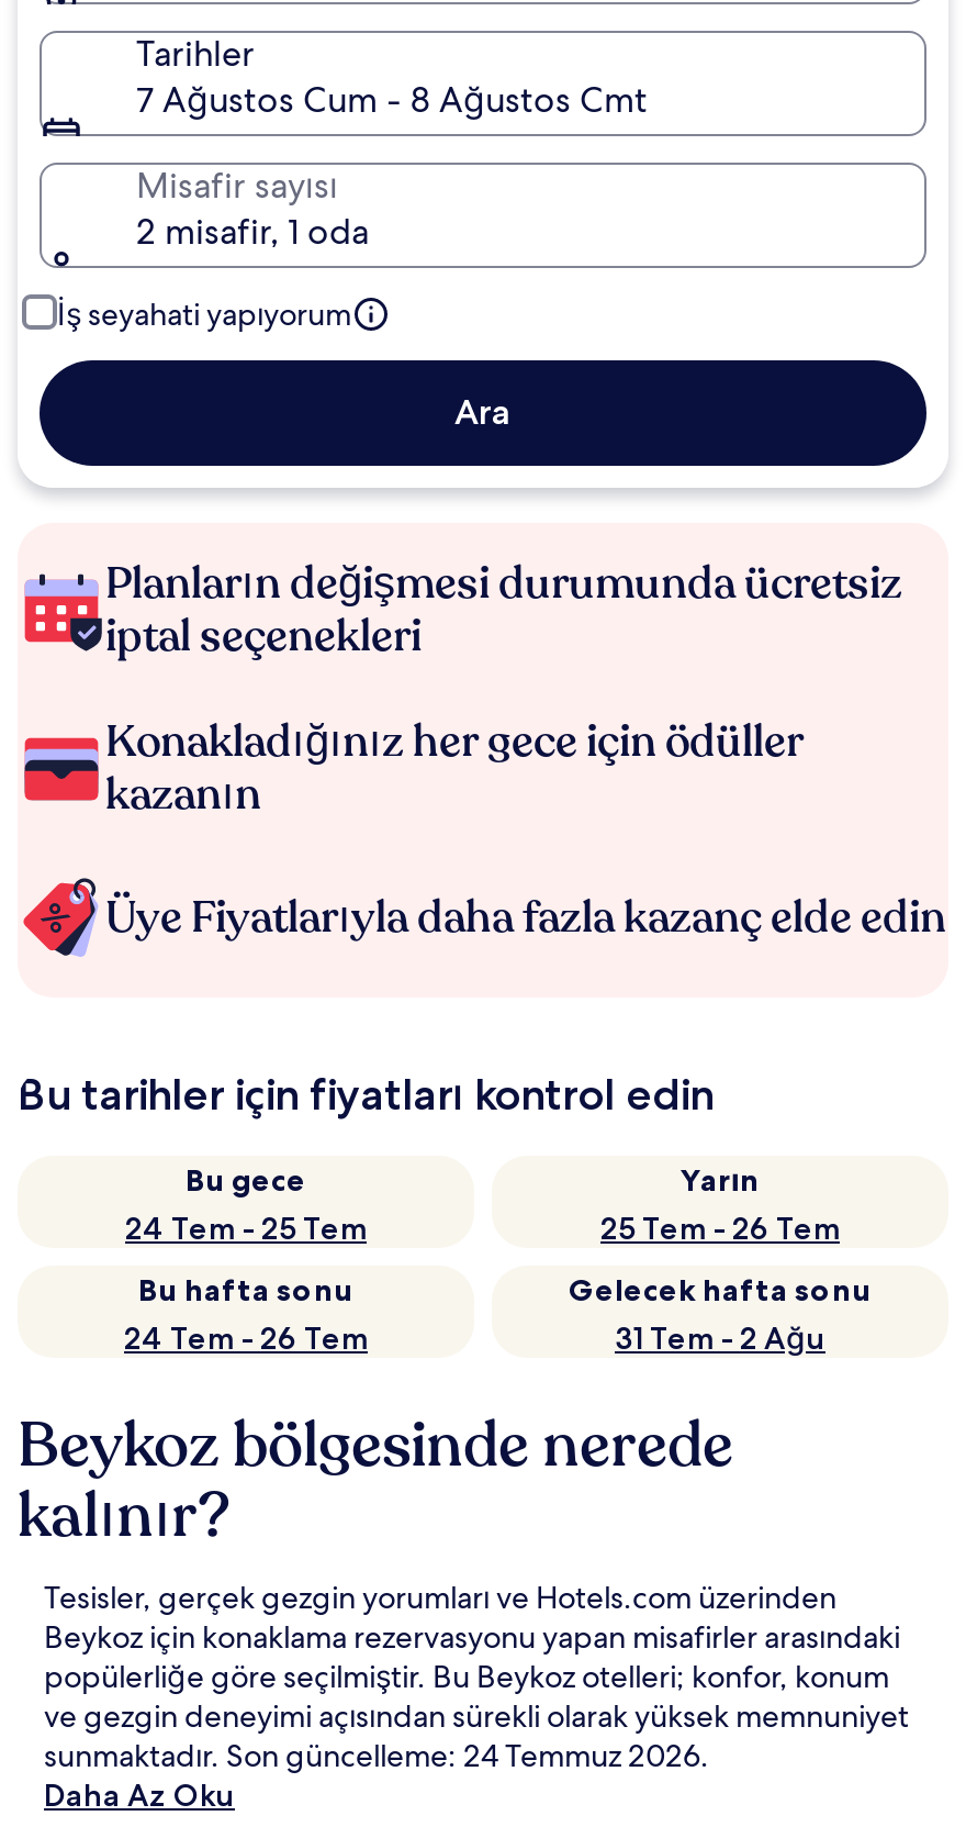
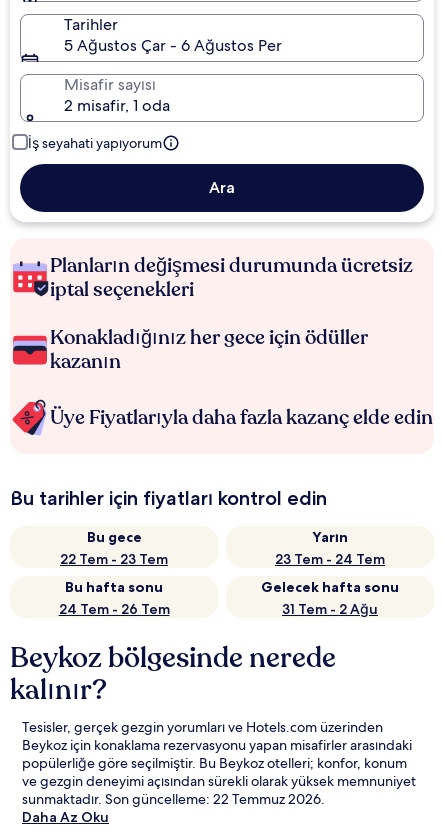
[136,77,648,123] 7 Ağustos Cum - 8 Ağustos Cmt -> [64,35,282,56] 5 Ağustos Çar - 6 Ağustos Per
[125,1208,367,1248] 24 Tem - 25 Tem -> [60,550,168,568] 22 Tem - 23 Tem
[600,1208,840,1248] 25 Tem - 26 Tem -> [275,550,385,568] 23 Tem - 24 Tem
[44,1736,709,1775] sunmaktadır. Son güncelleme: 24 Temmuz 2026. -> [22,790,325,808] sunmaktadır. Son güncelleme: 22 Temmuz 2026.

